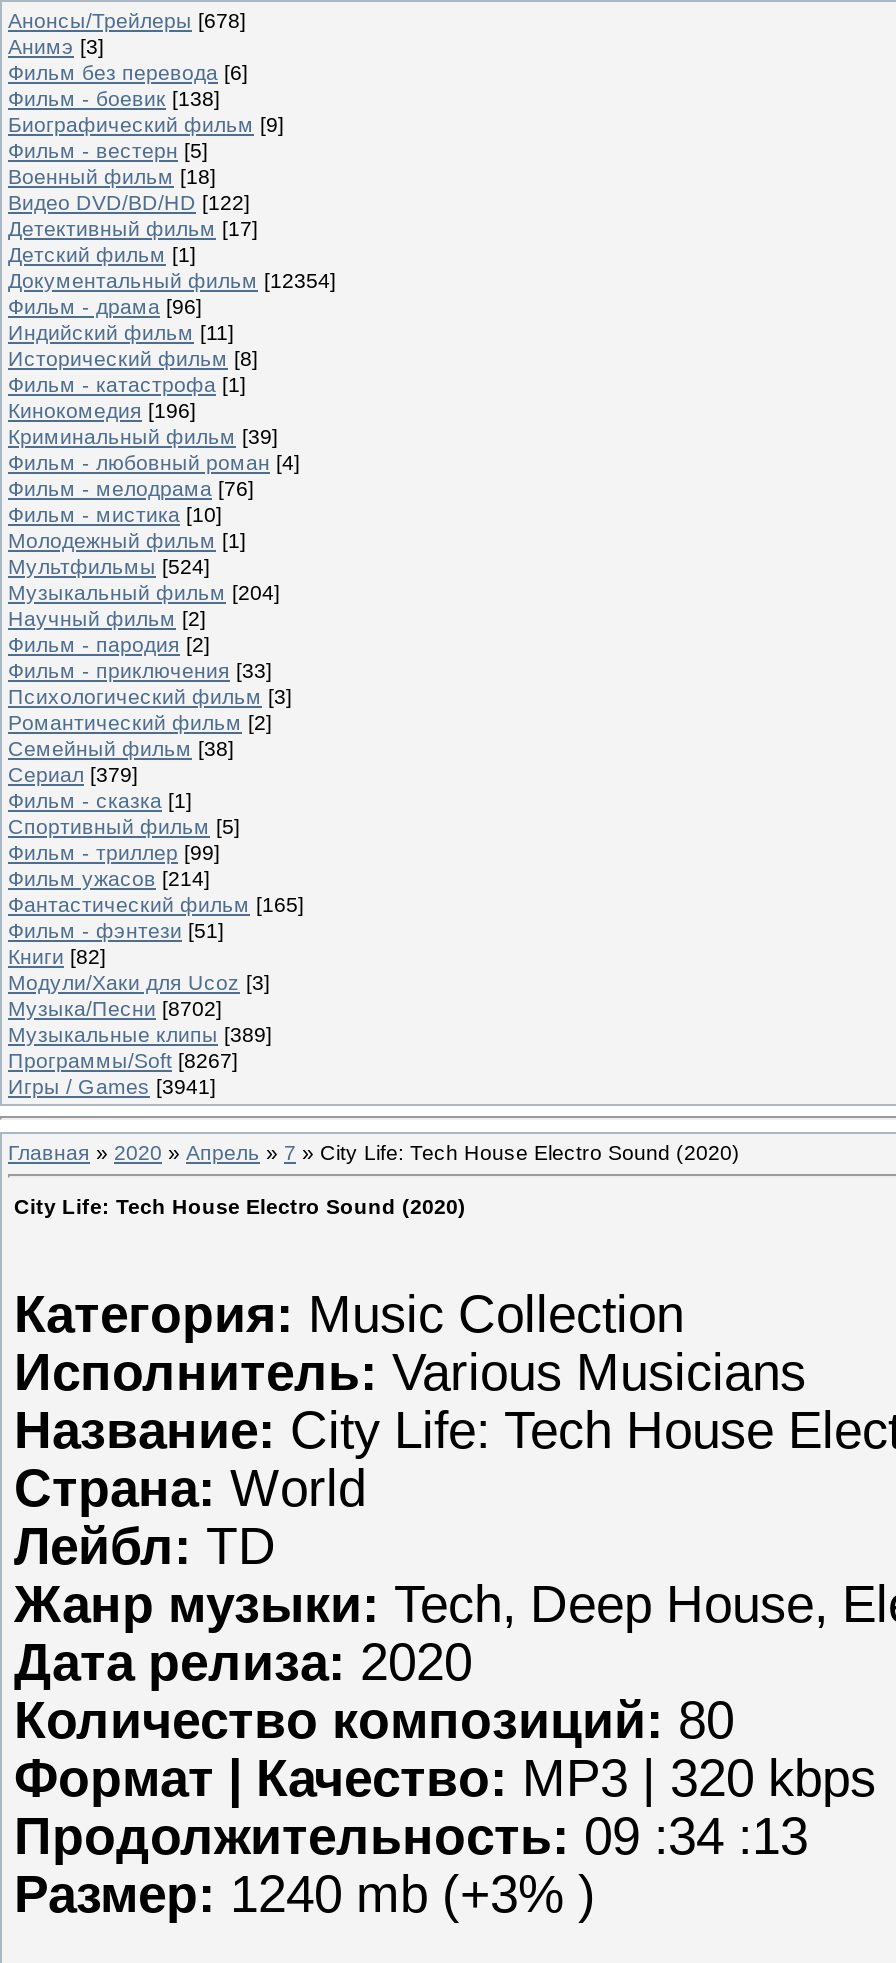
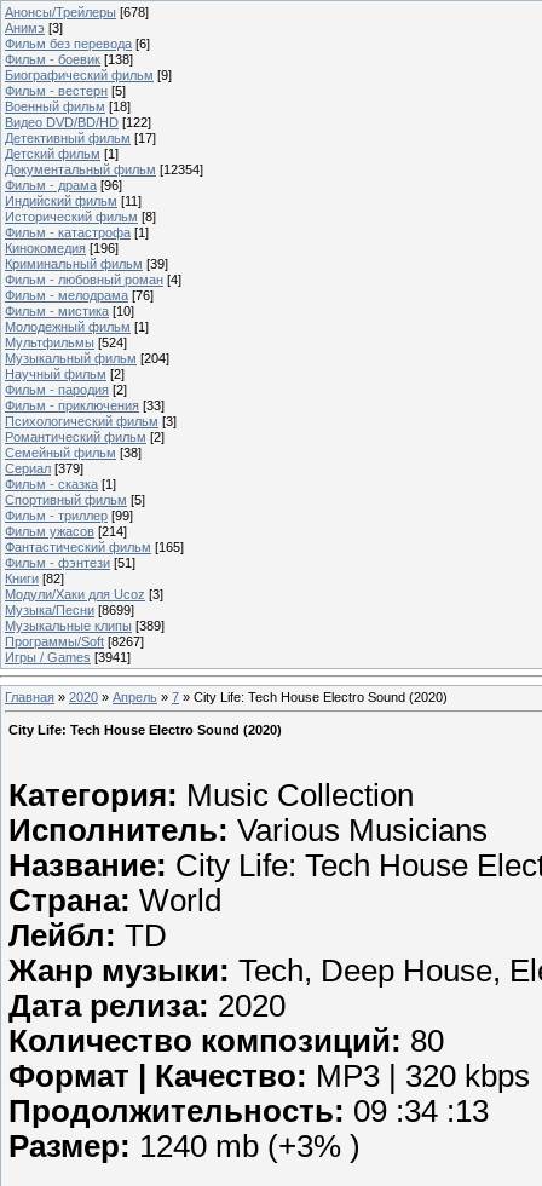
[8,996,222,1020] Музыка/Песни [8702] -> [5,603,134,617] Музыка/Песни [8699]

